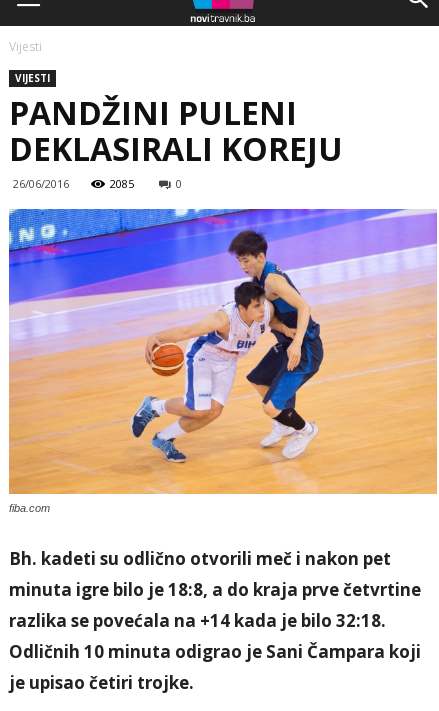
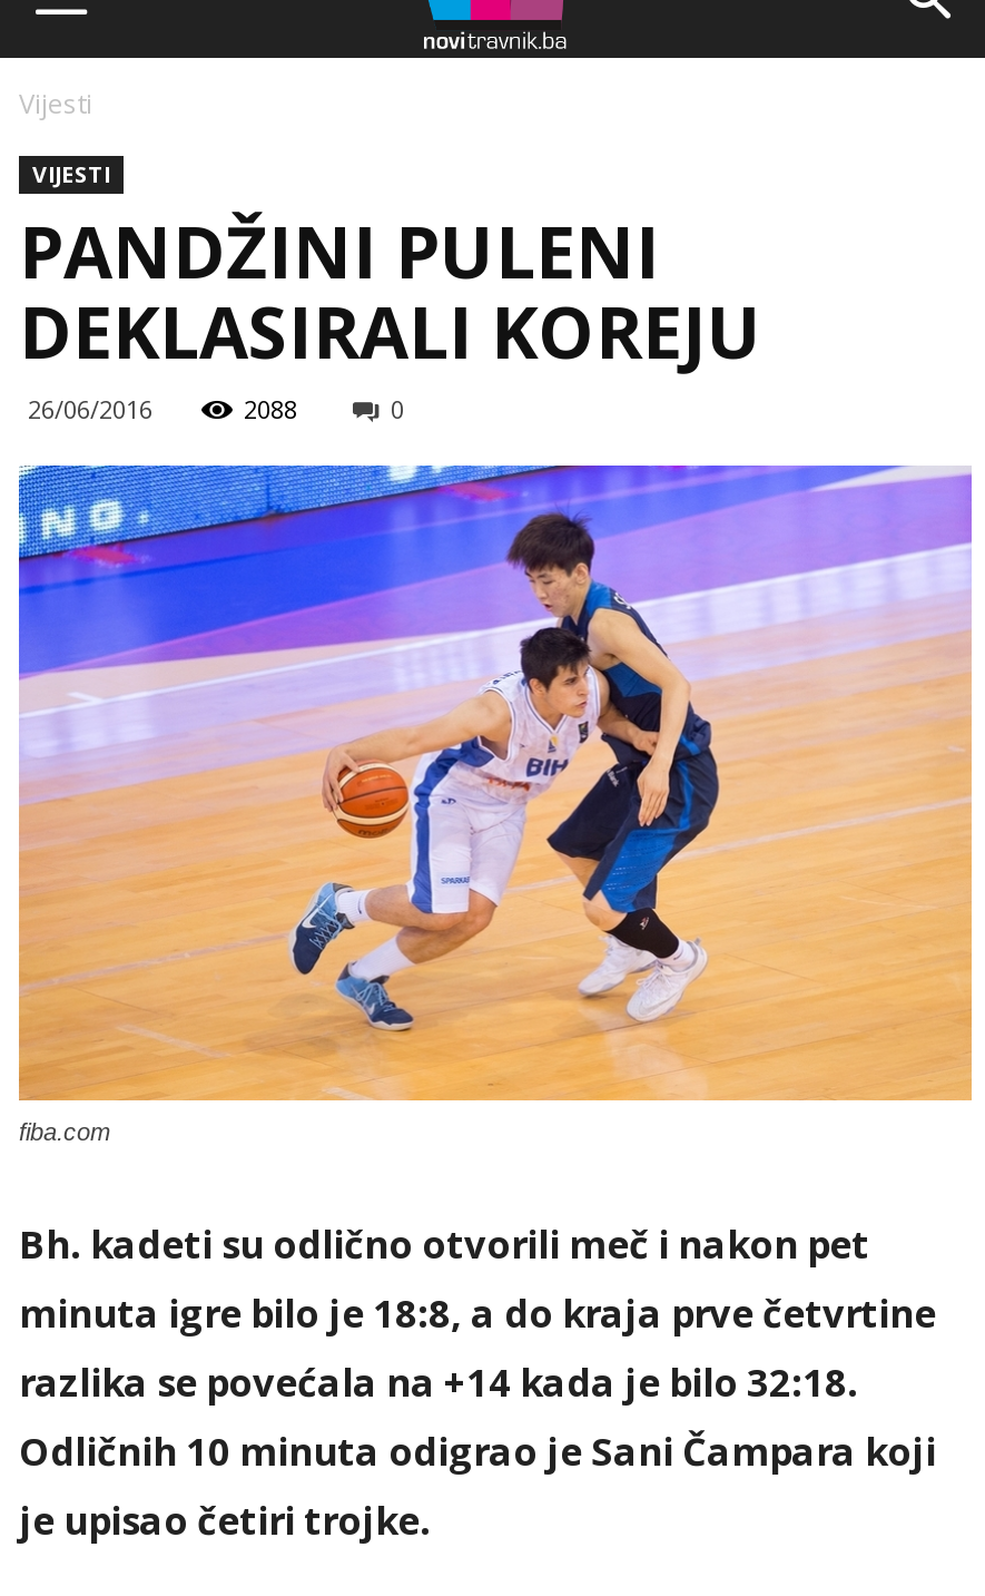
[110,176,134,191] 2085 -> [244,392,297,425] 2088

